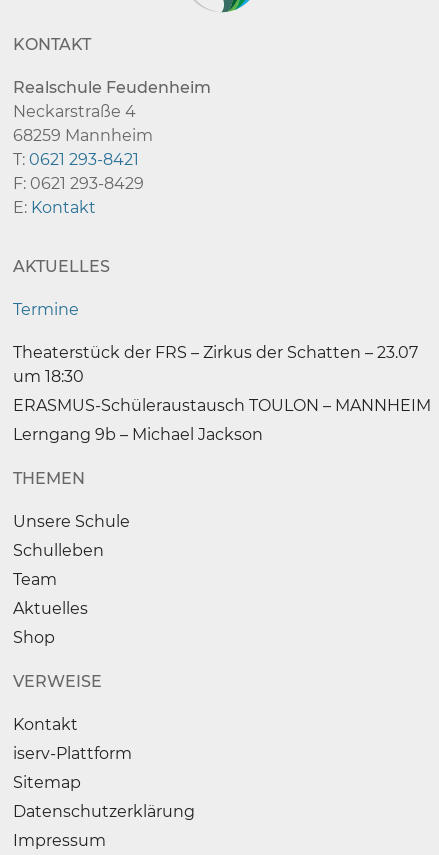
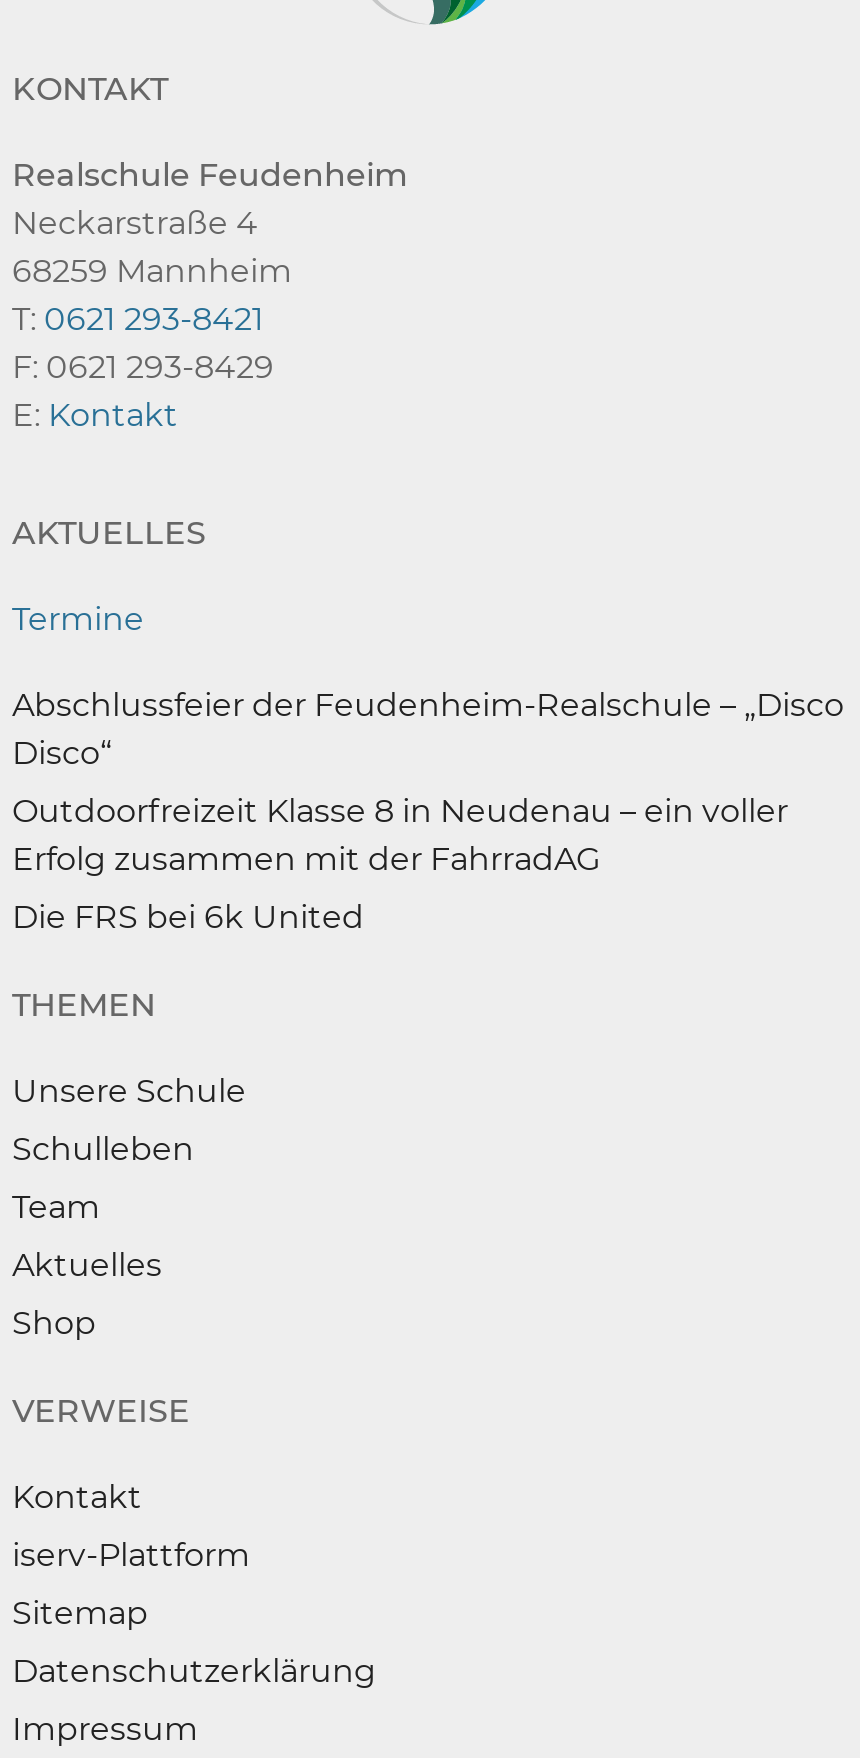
[13,343,418,386] Theaterstück der FRS – Zirkus der Schatten – 23.07 | um 18:30 -> [12,686,844,772] Abschlussfeier der Feudenheim-Realschule – „Disco | Disco“
[13,396,431,415] ERASMUS-Schüleraustausch TOULON – MANNHEIM -> [12,792,788,878] Outdoorfreizeit Klasse 8 in Neudenau – ein voller | Erfolg zusammen mit der FahrradAG
[13,425,263,444] Lerngang 9b – Michael Jackson -> [12,898,364,936] Die FRS bei 6k United

